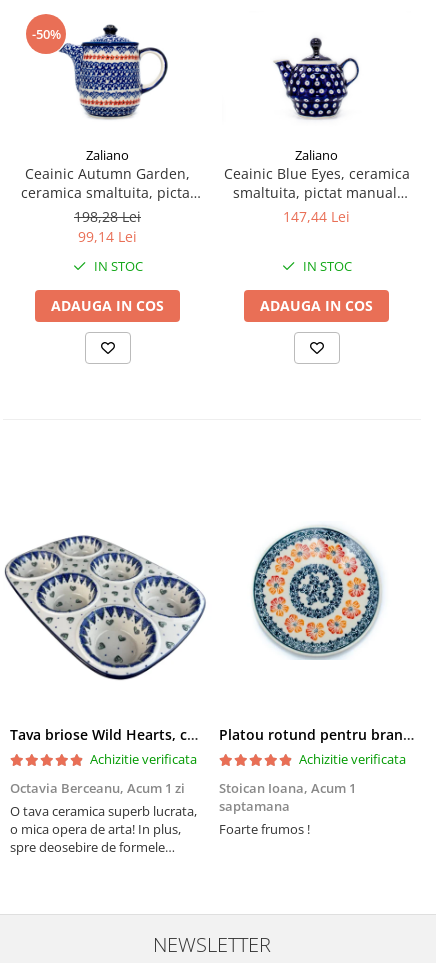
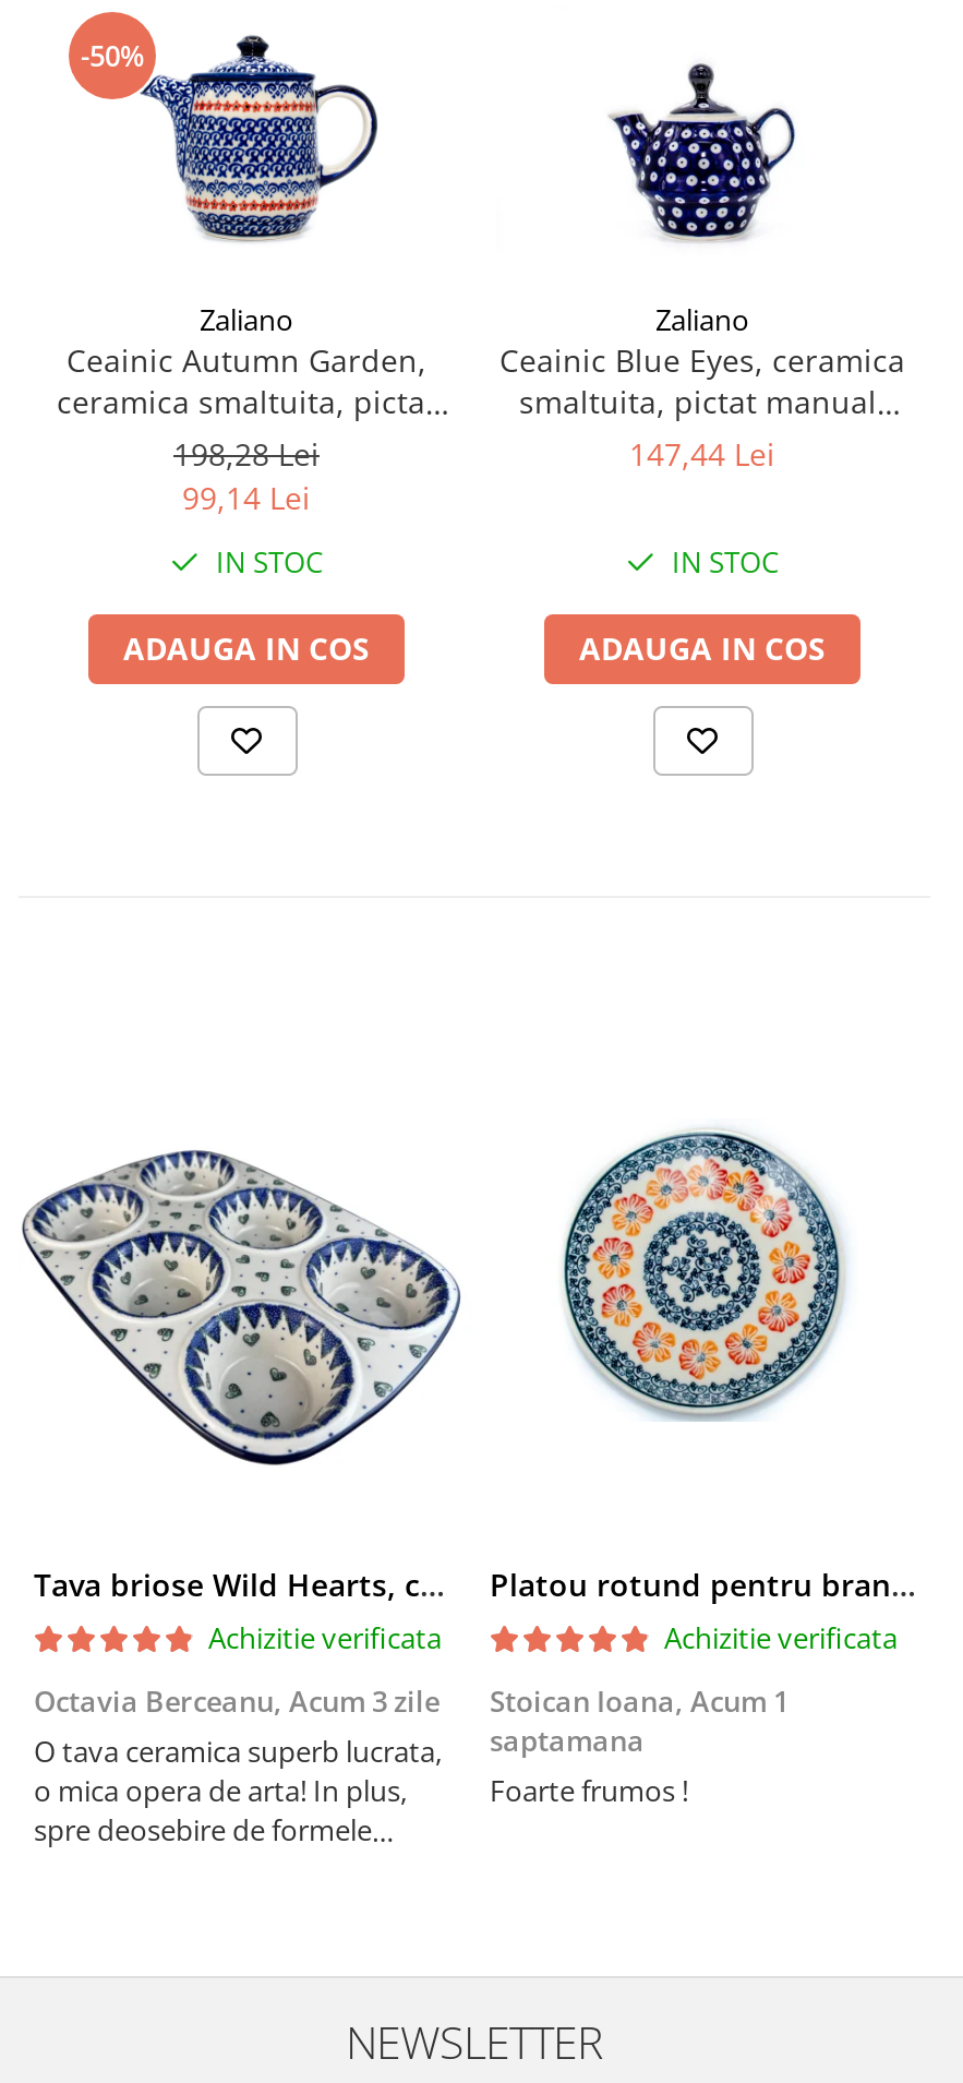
[10,779,185,797] Octavia Berceanu, Acum 1 zi -> [34,1682,440,1722] Octavia Berceanu, Acum 3 zile

